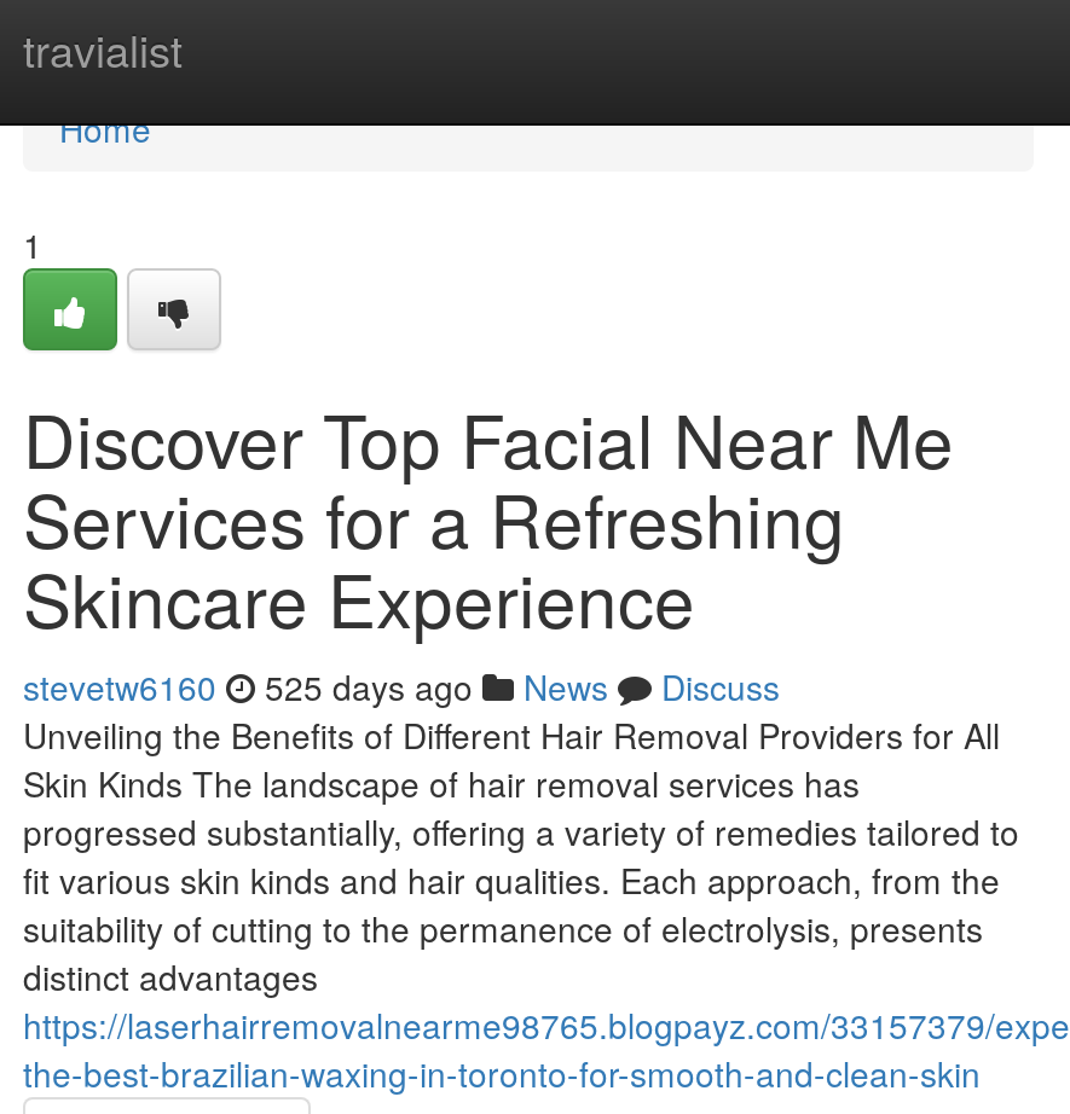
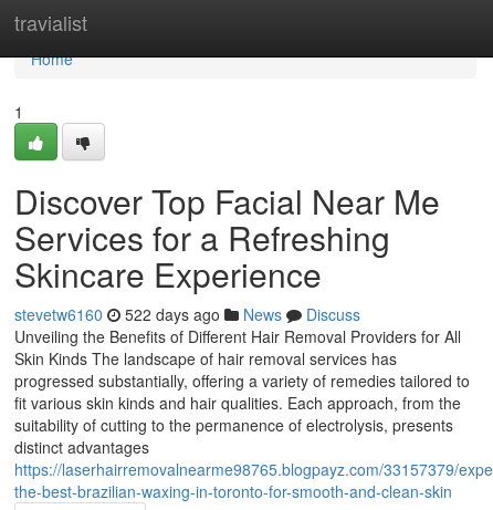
[23,662,780,710] stevetw6160 525 days ago News Discuss -> [14,303,360,325] stevetw6160 522 days ago News Discuss

